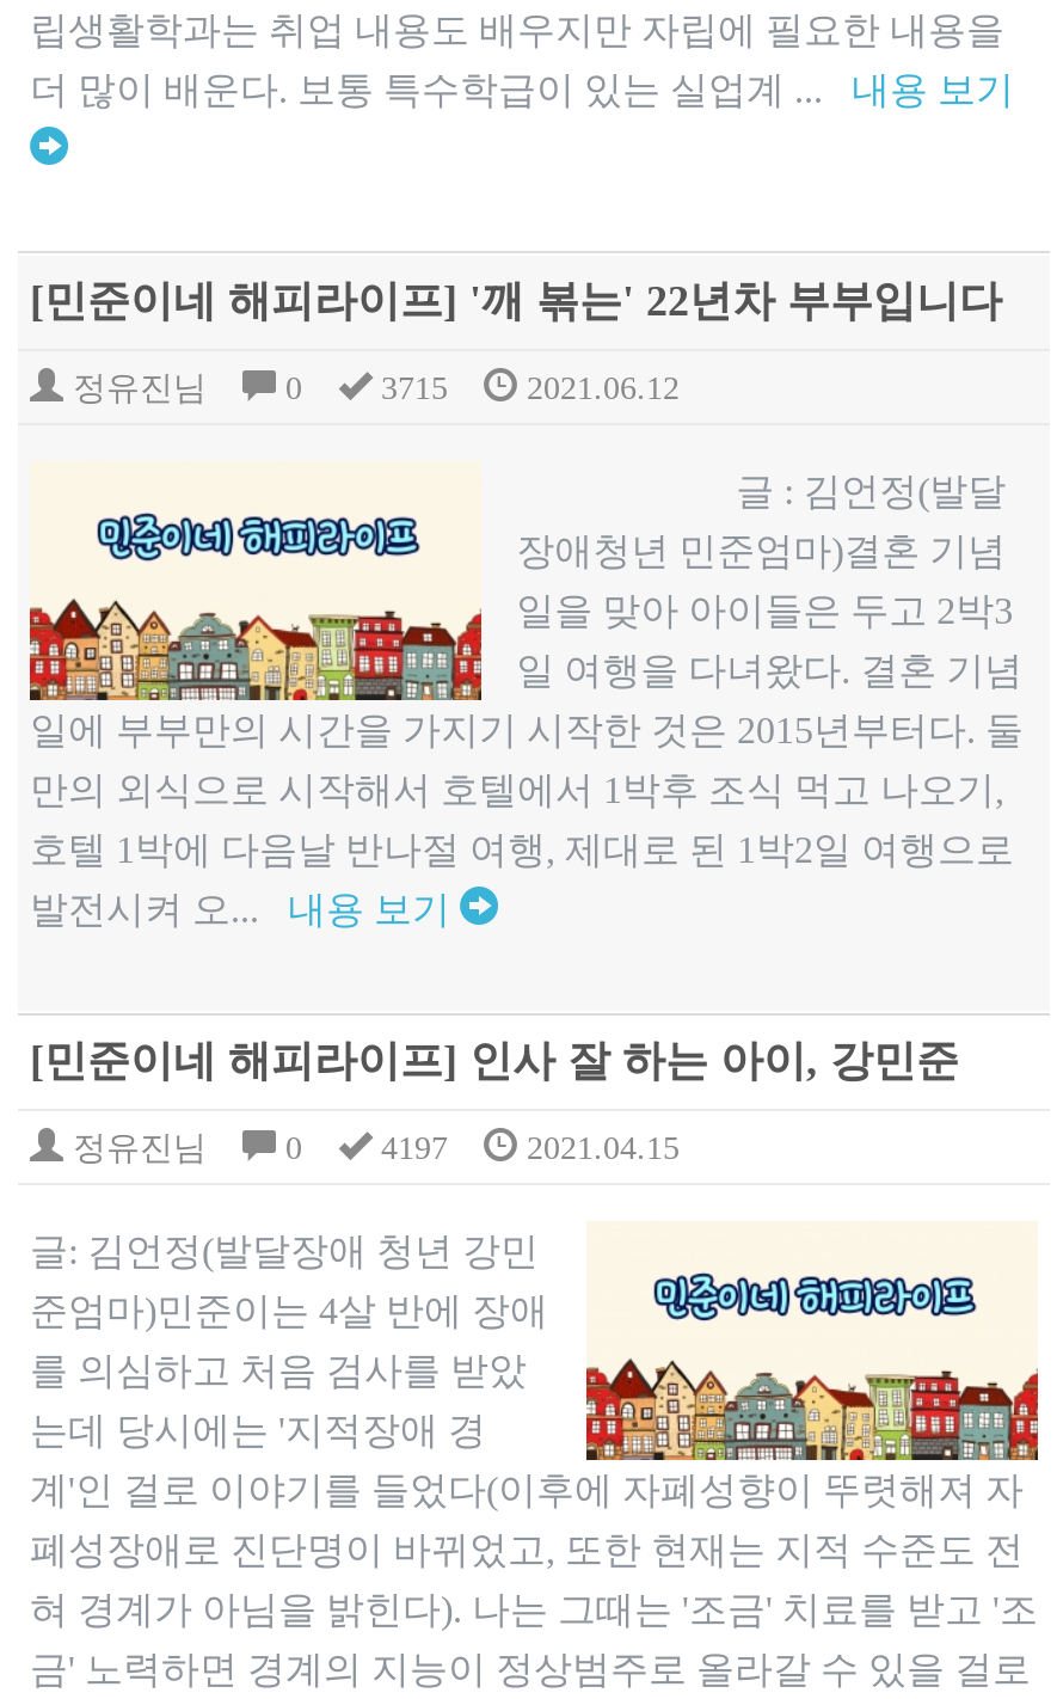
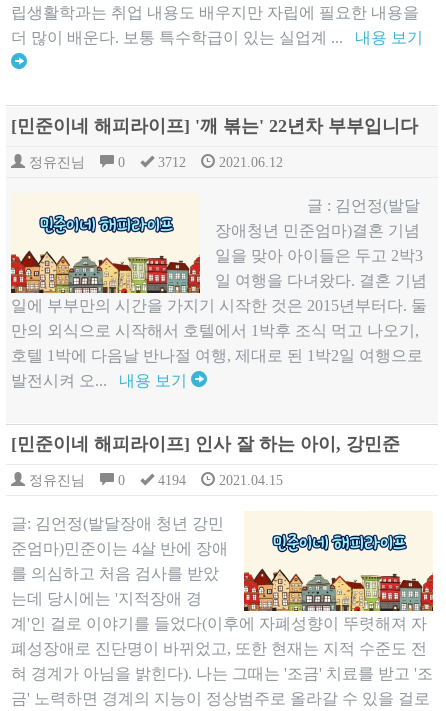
[63,370,680,406] 정유진님 0 3715 2021.06.12 -> [25,155,283,170] 정유진님 0 3712 2021.06.12
[371,1130,448,1166] 4197 -> [154,473,186,488] 4194

